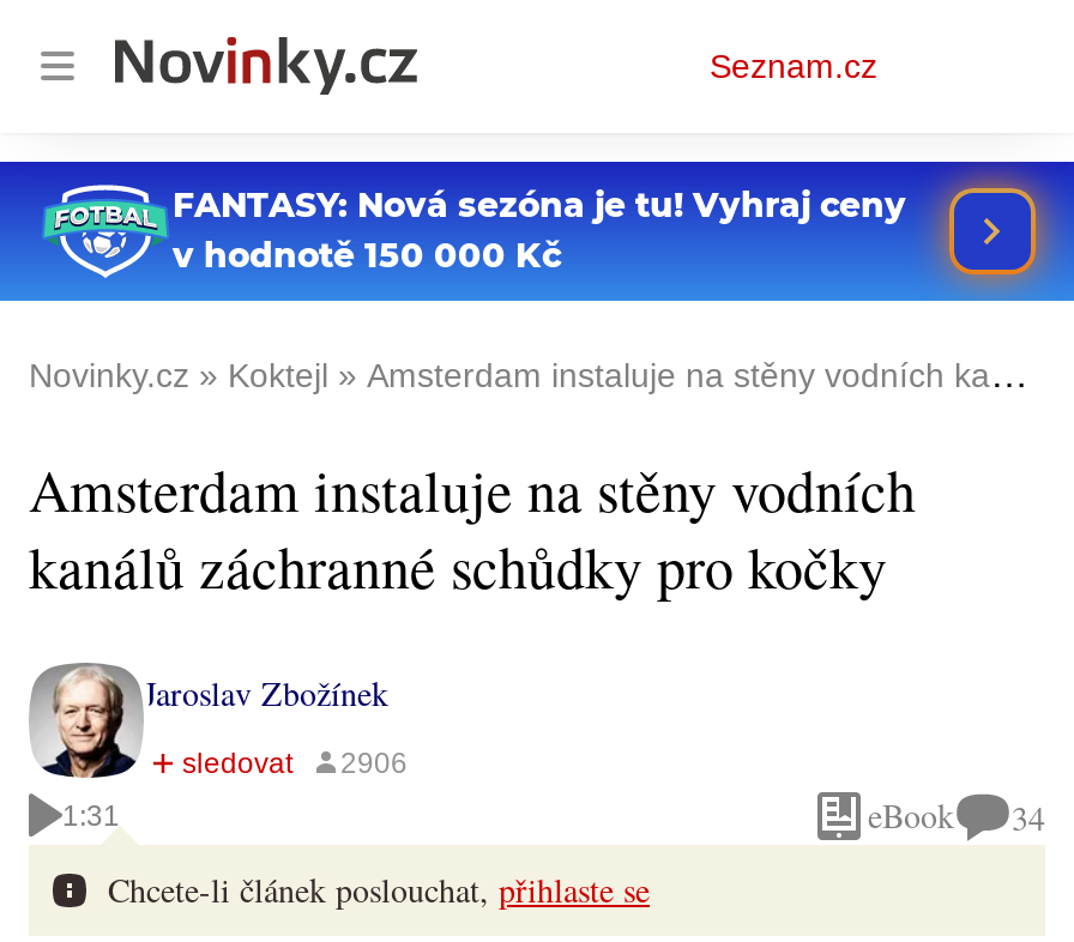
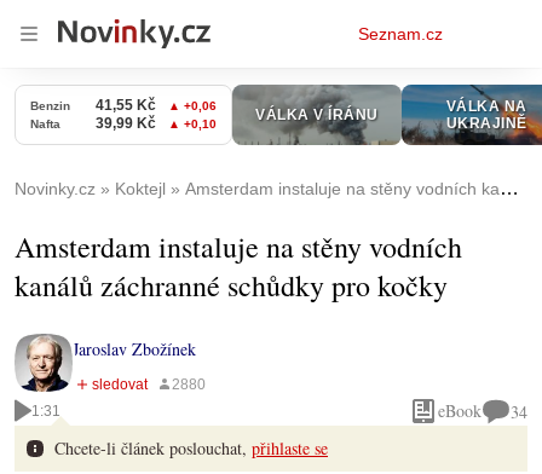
[7,159,1067,303] [image] -> [4,82,538,151] [image]

